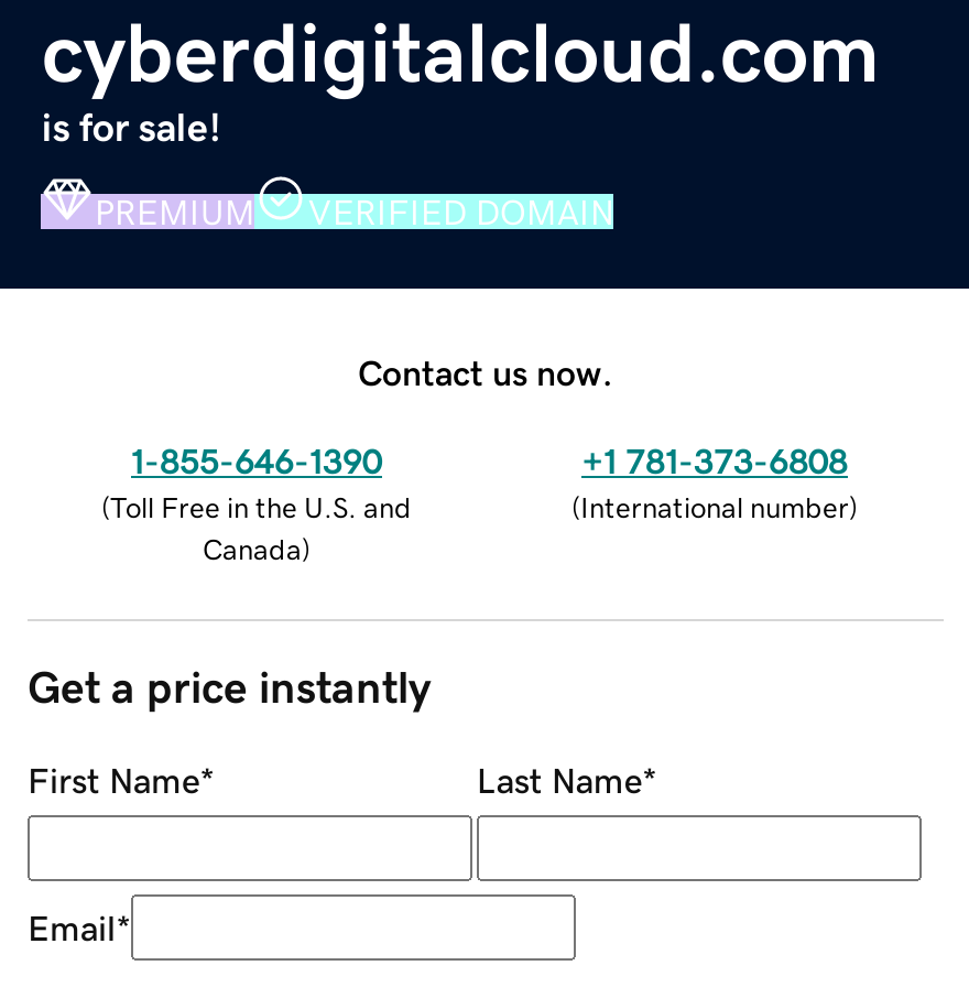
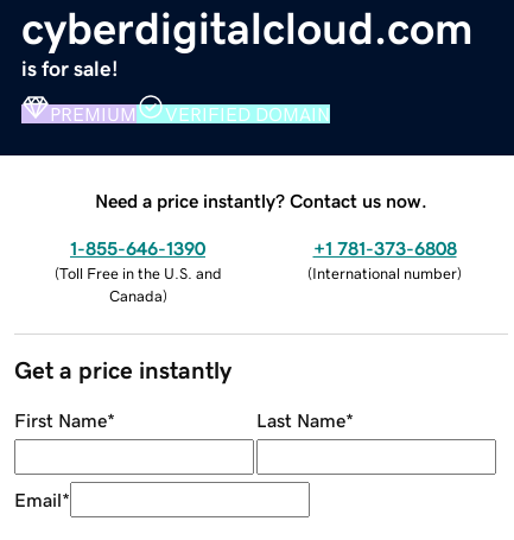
[358,354,613,389] Contact us now. -> [95,191,427,210] Need a price instantly? Contact us now.

